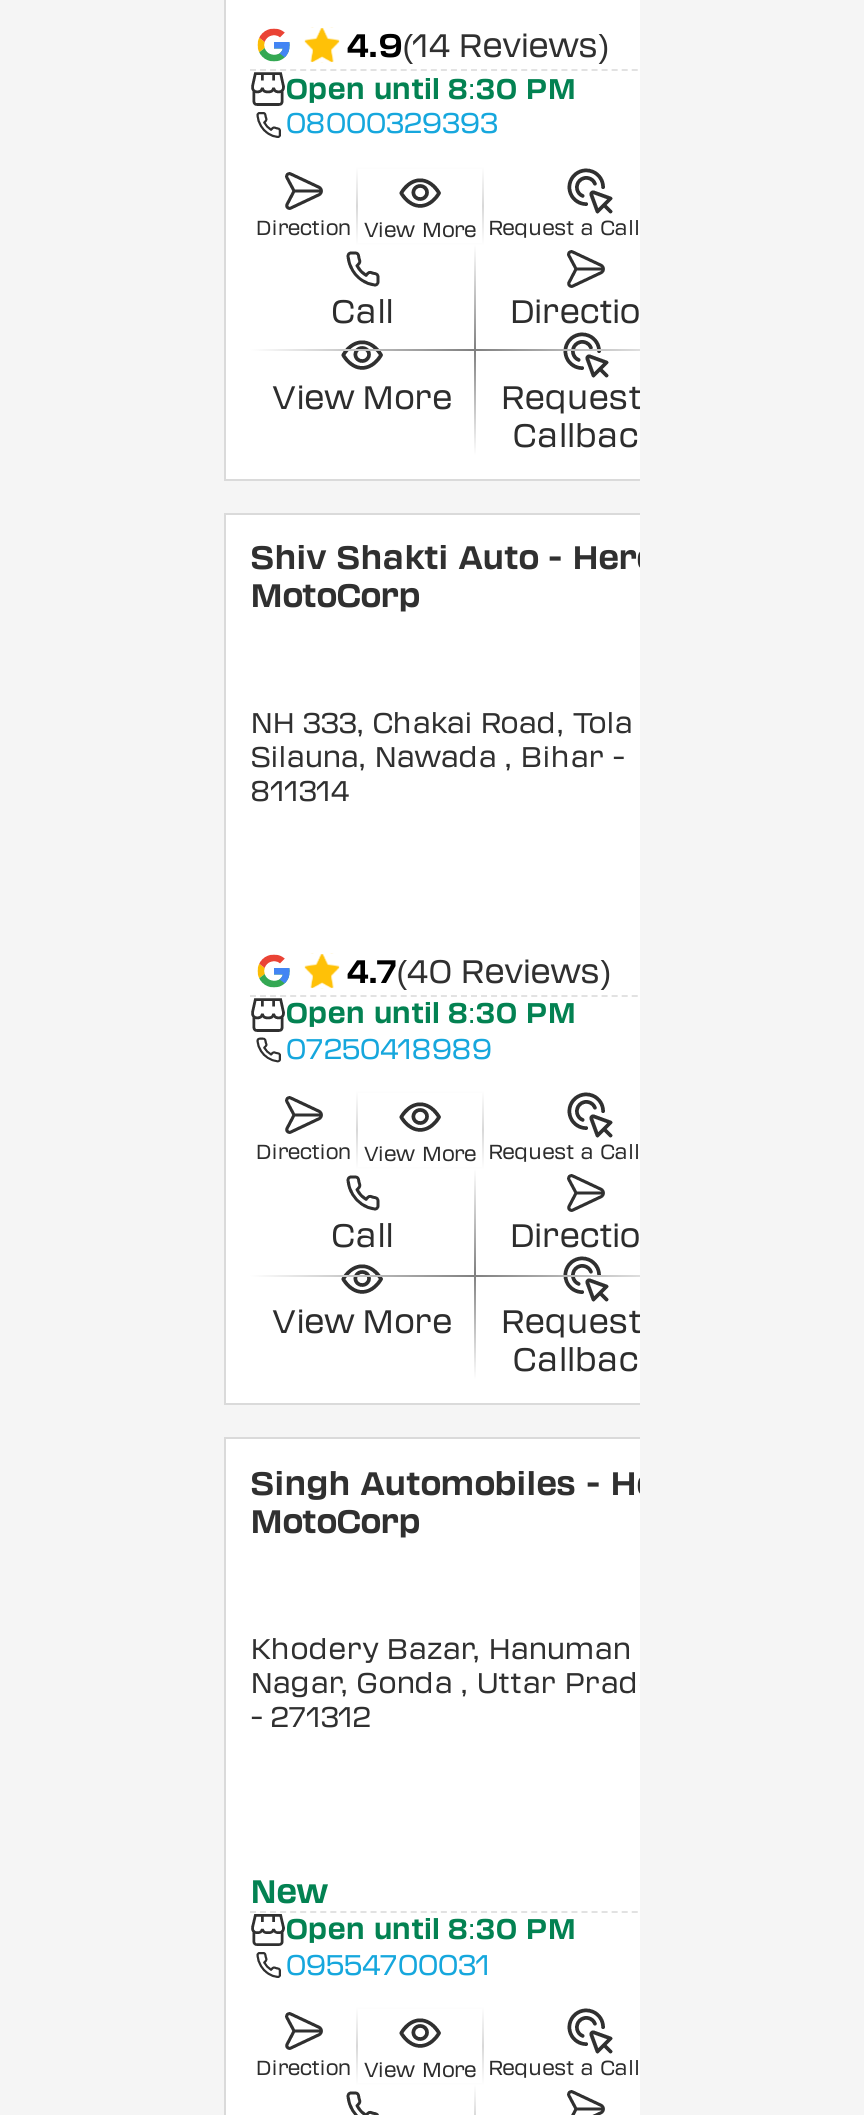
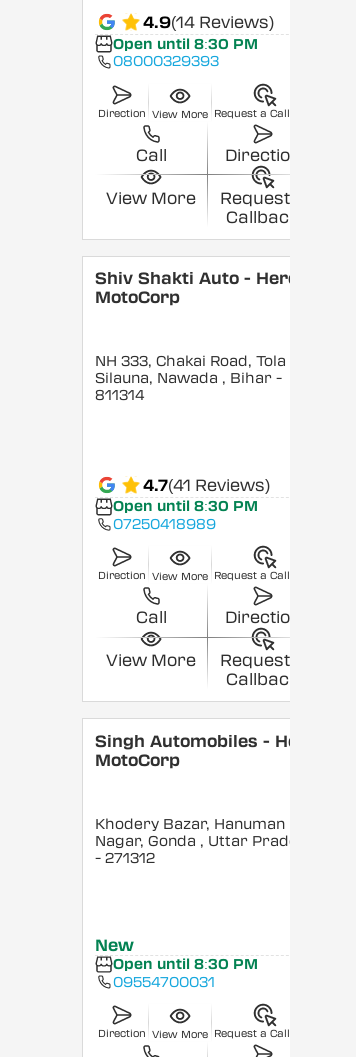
[346,952,610,990] 4.7(40 Reviews) -> [143,475,270,494] 4.7(41 Reviews)

